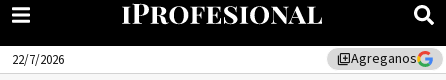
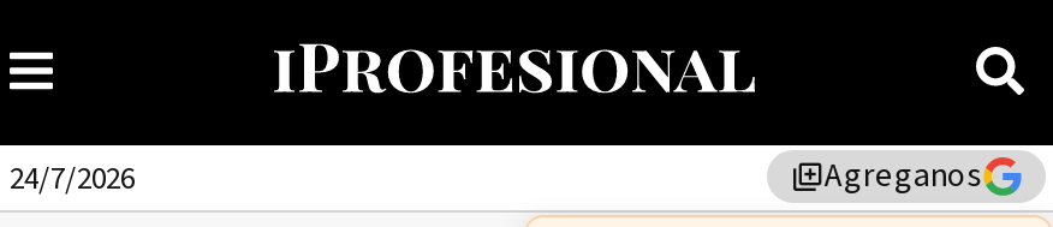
[12,52,64,69] 22/7/2026 -> [10,160,135,201] 24/7/2026

